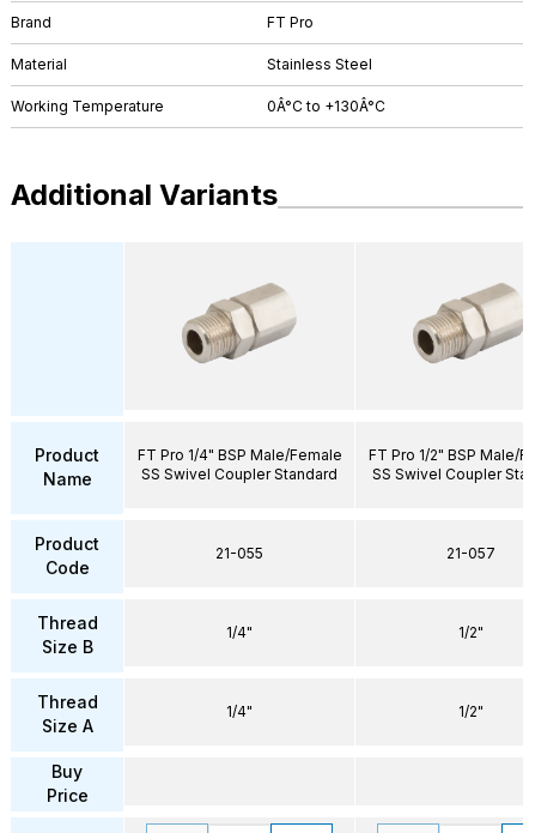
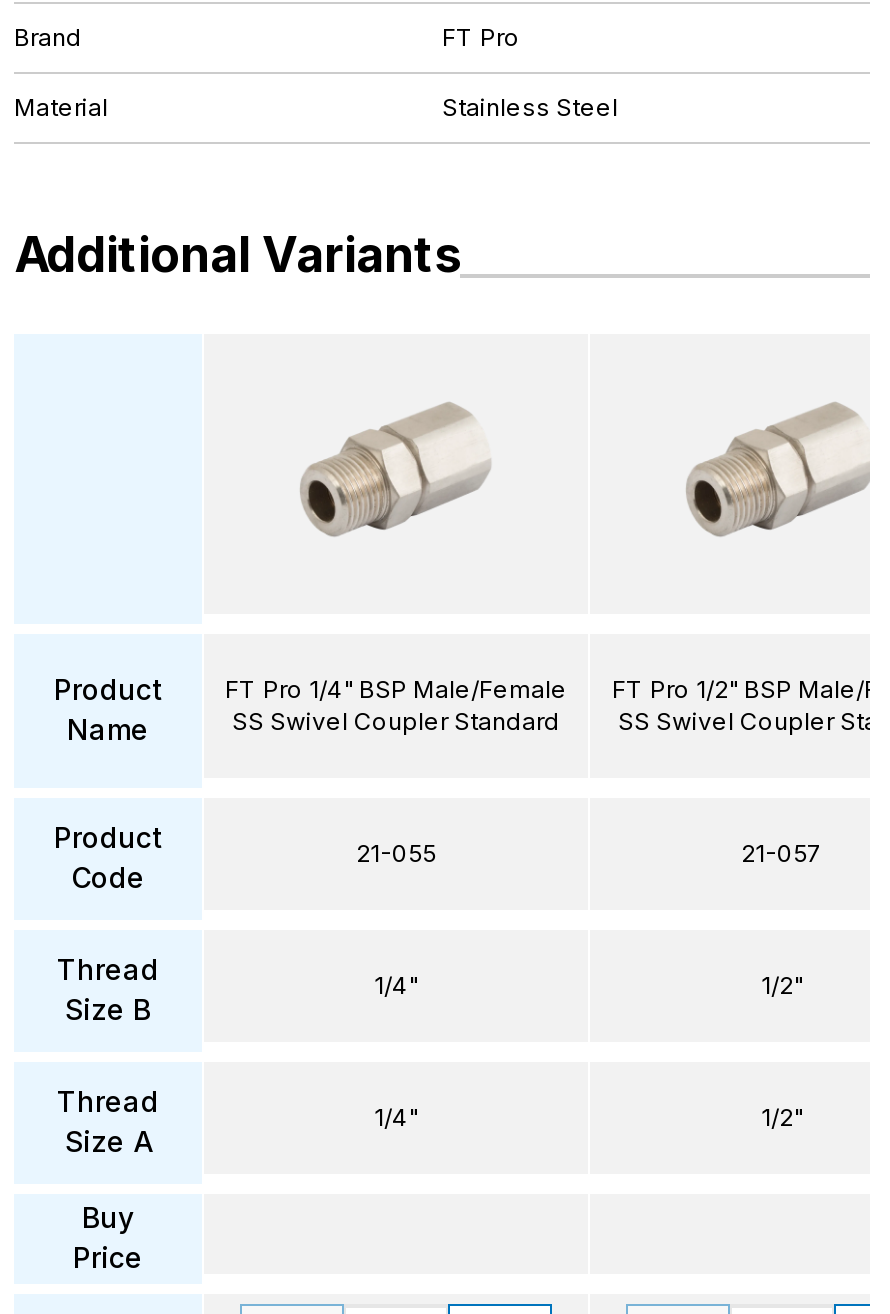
[11,97,385,115] Working Temperature | 0Â°C to +130Â°C -> none

